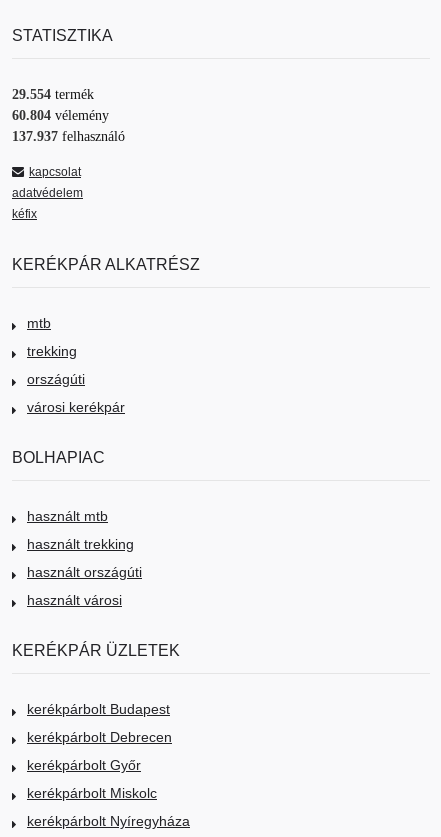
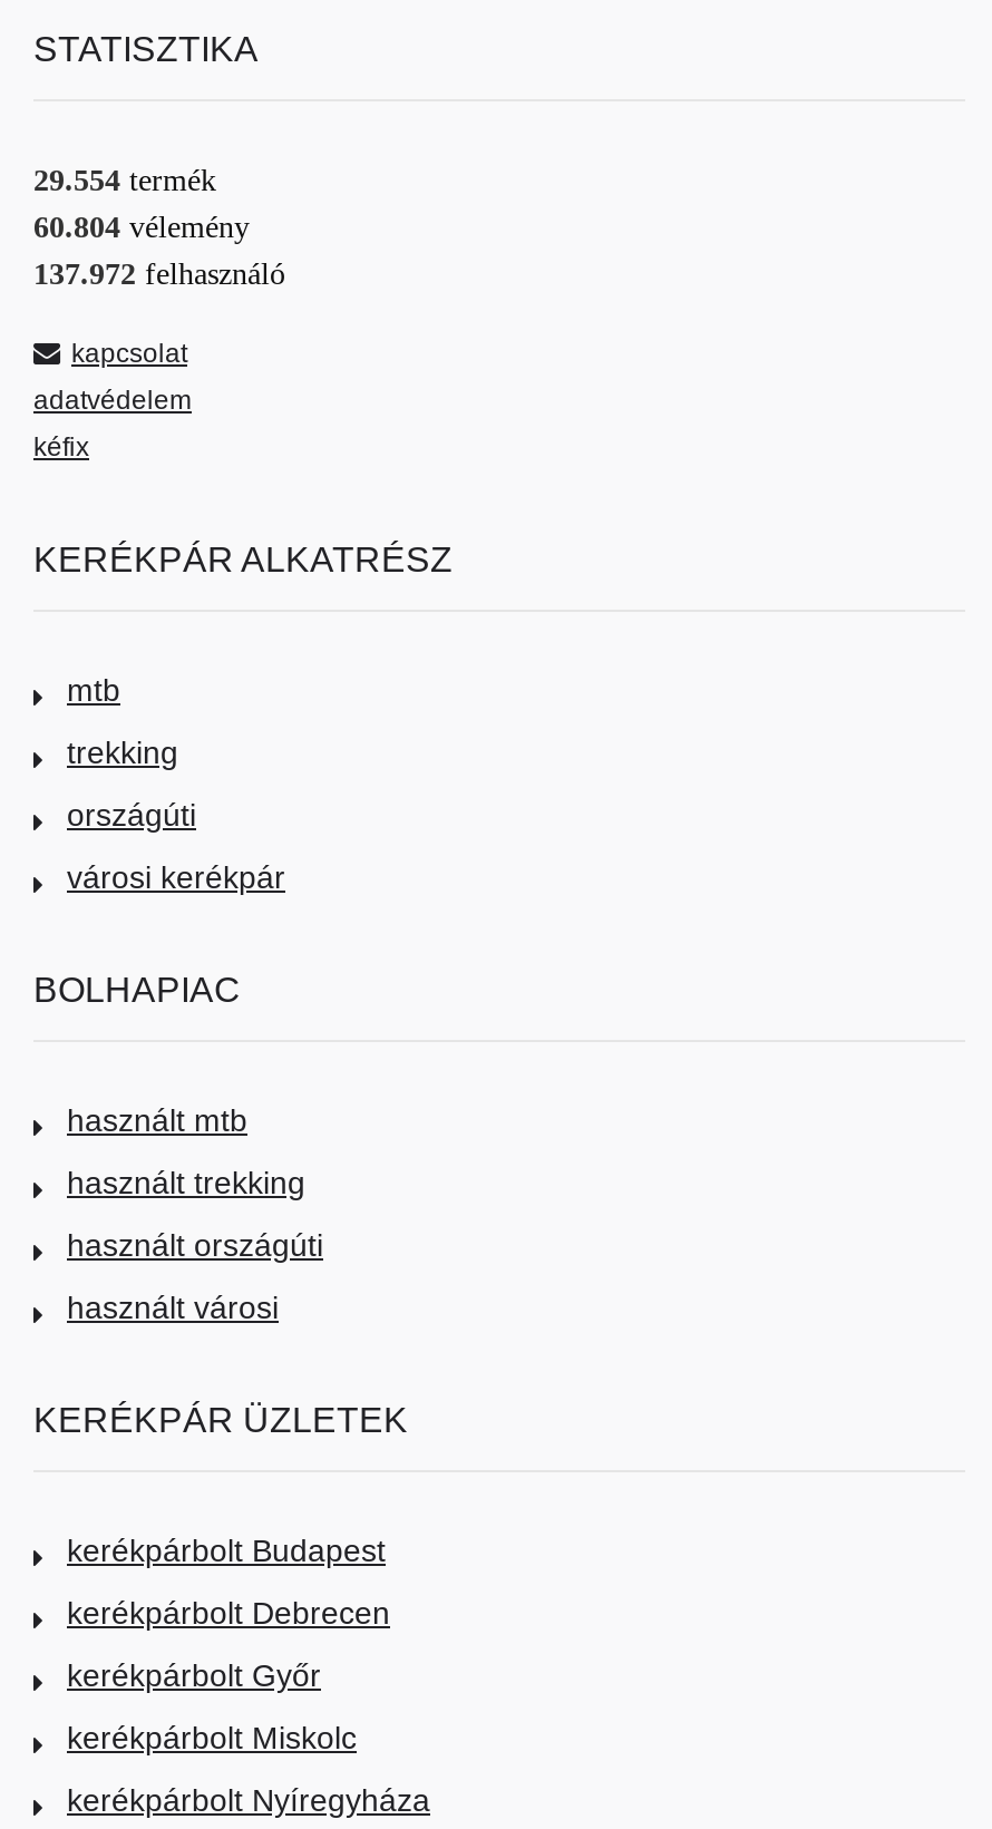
[12,129,125,144] 137.937 felhasználó -> [33,258,285,292] 137.972 felhasználó

